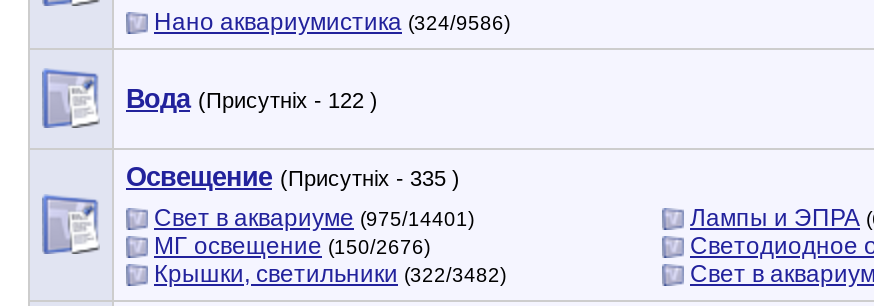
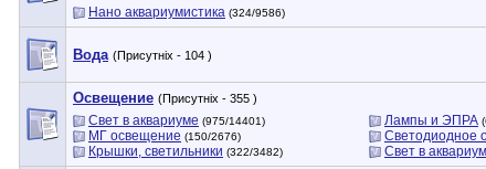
[126,84,378,114] Вода (Присутніх - 122 ) -> [73,46,212,63] Вода (Присутніх - 104 )
[126,162,460,192] Освещение (Присутніх - 335 ) -> [73,89,257,106] Освещение (Присутніх - 355 )

